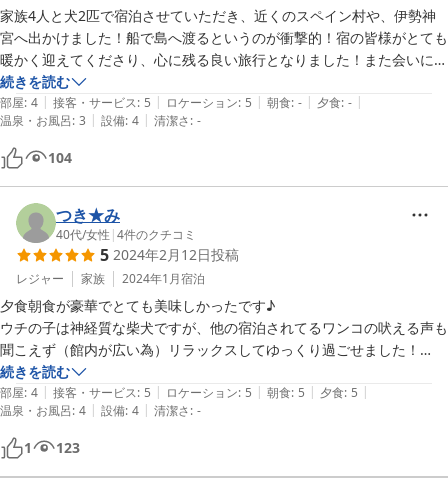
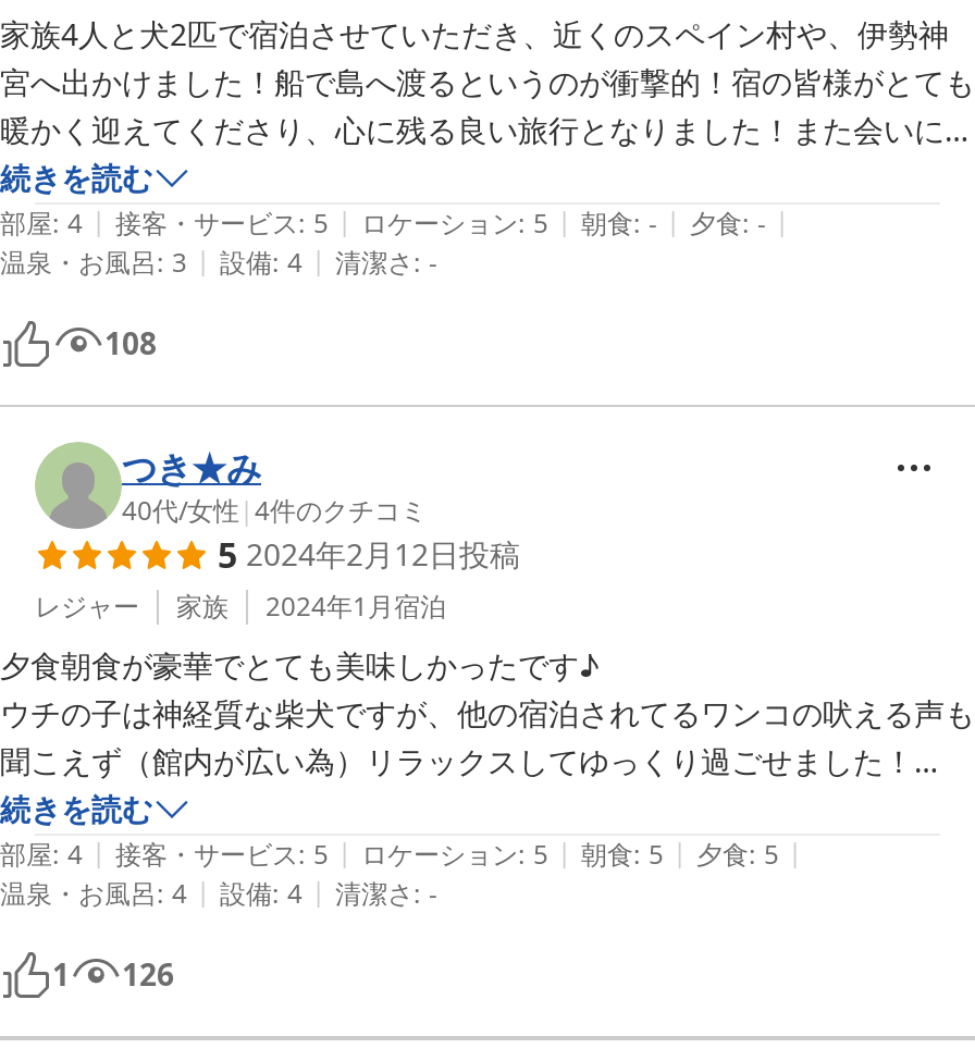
[48,148,72,167] 104 -> [104,322,157,363] 108
[24,438,80,457] 1 123 -> [52,953,174,995] 1 126

